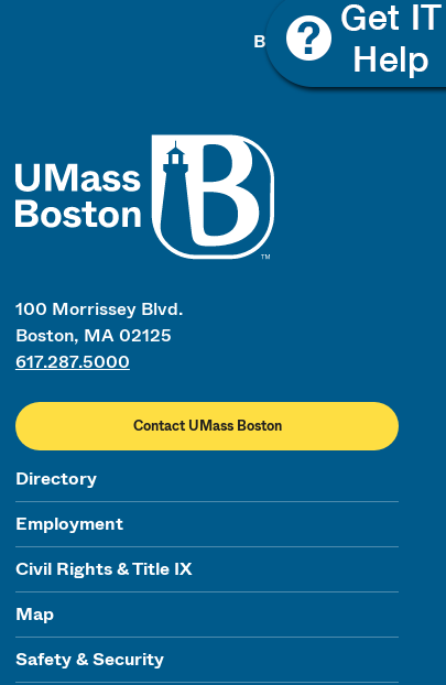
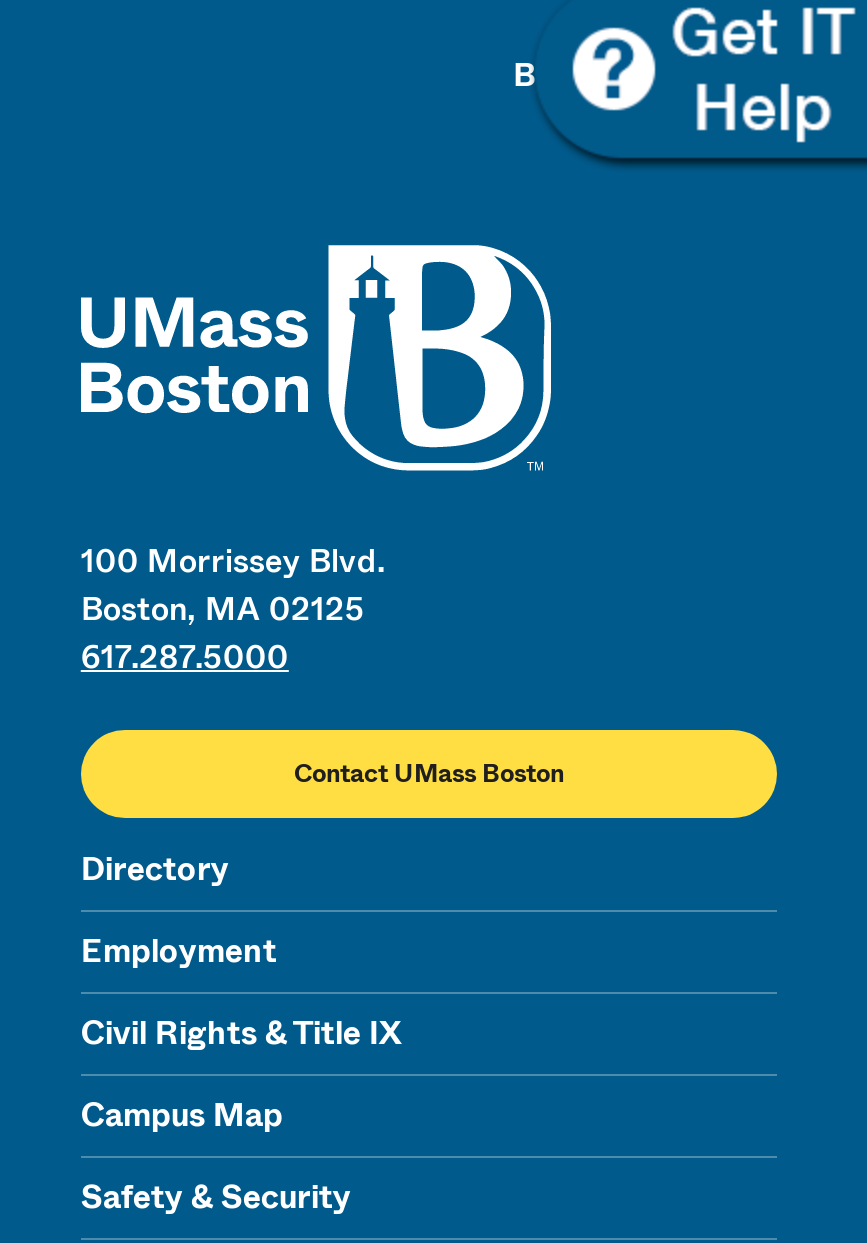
[15,601,54,626] Map -> [81,1091,283,1137] Campus Map

